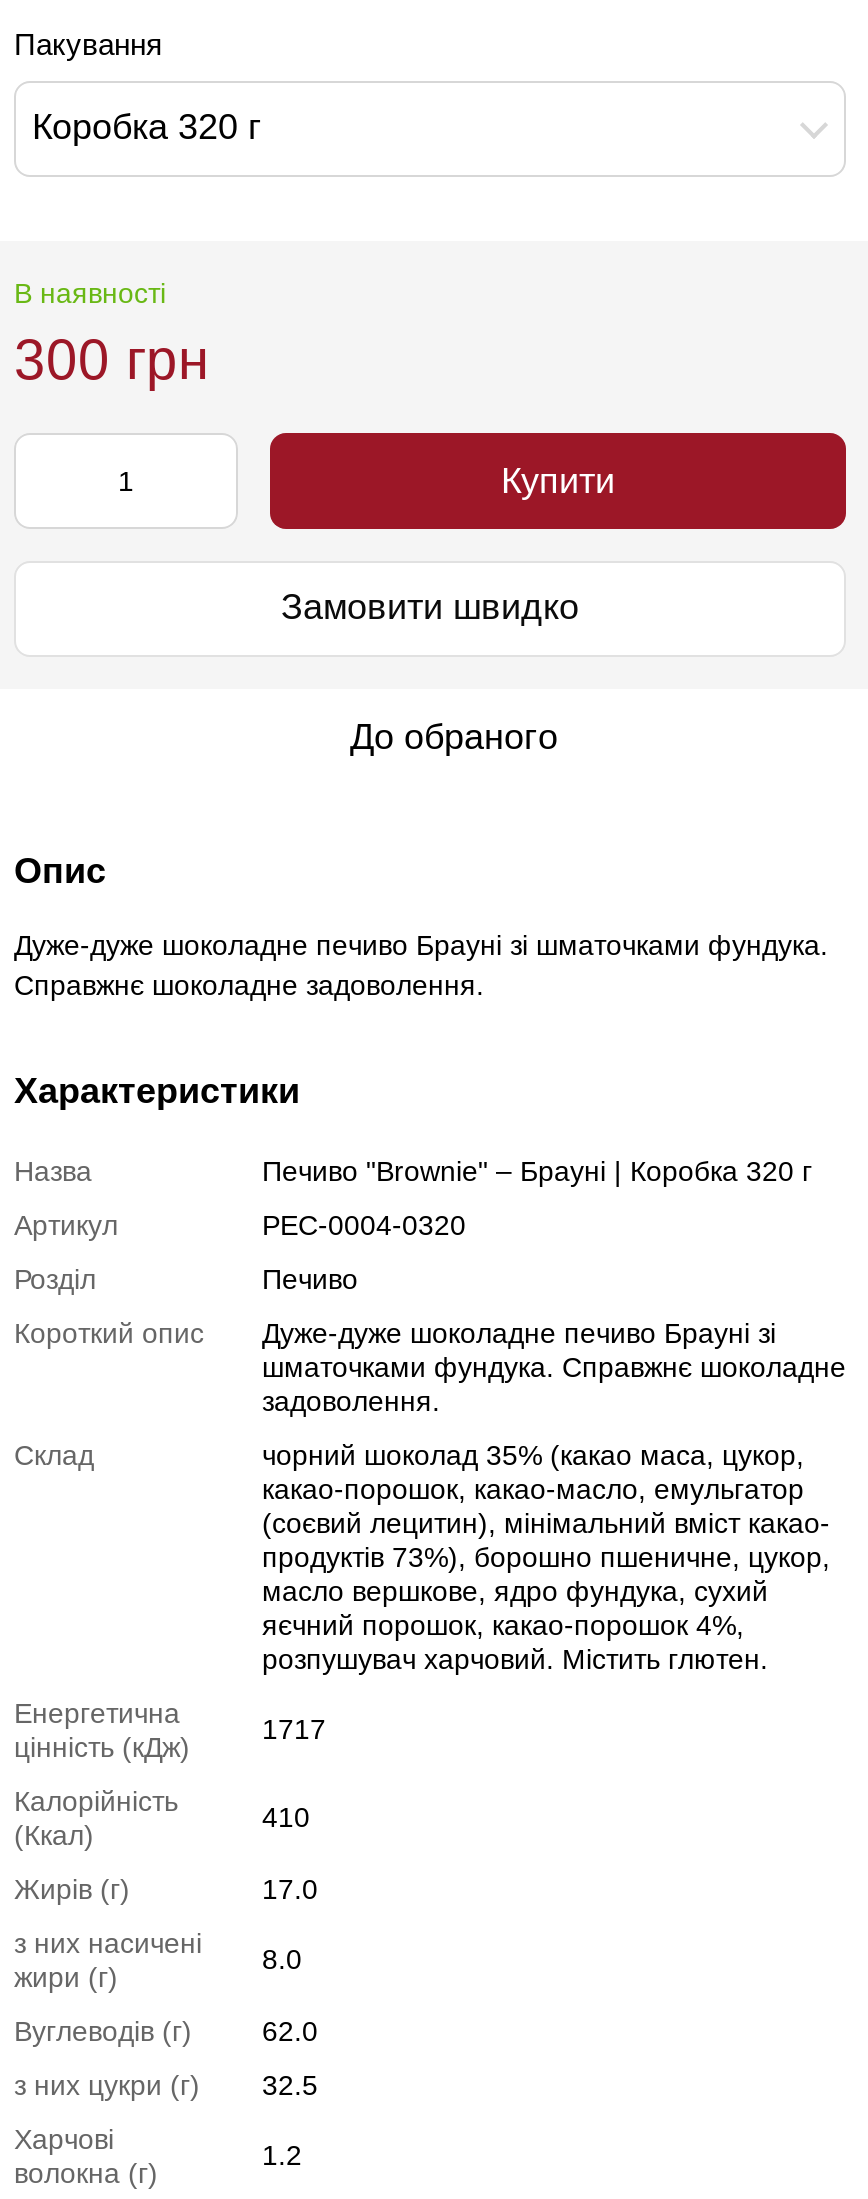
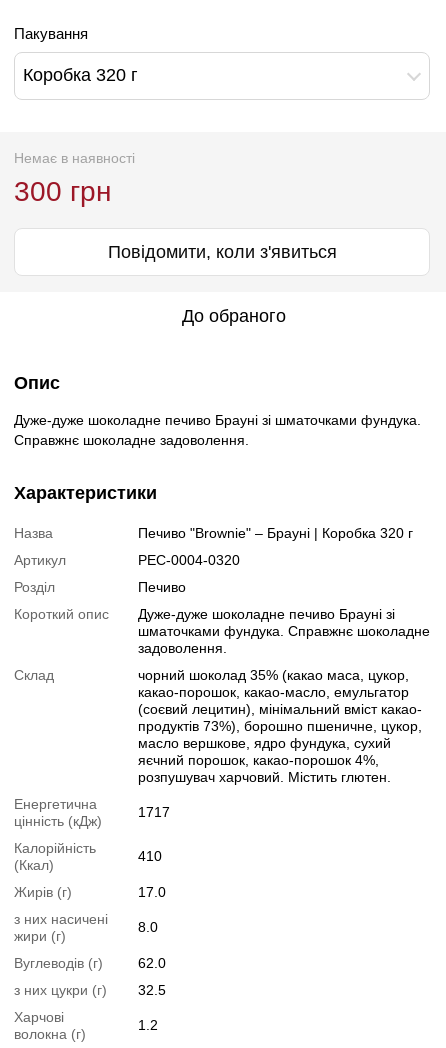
[14,276,166,308] В наявності -> [14,150,135,166] Немає в наявності
[281,460,615,627] Купити | Замовити швидко -> [107,242,336,262] Повідомити, коли з'явиться

